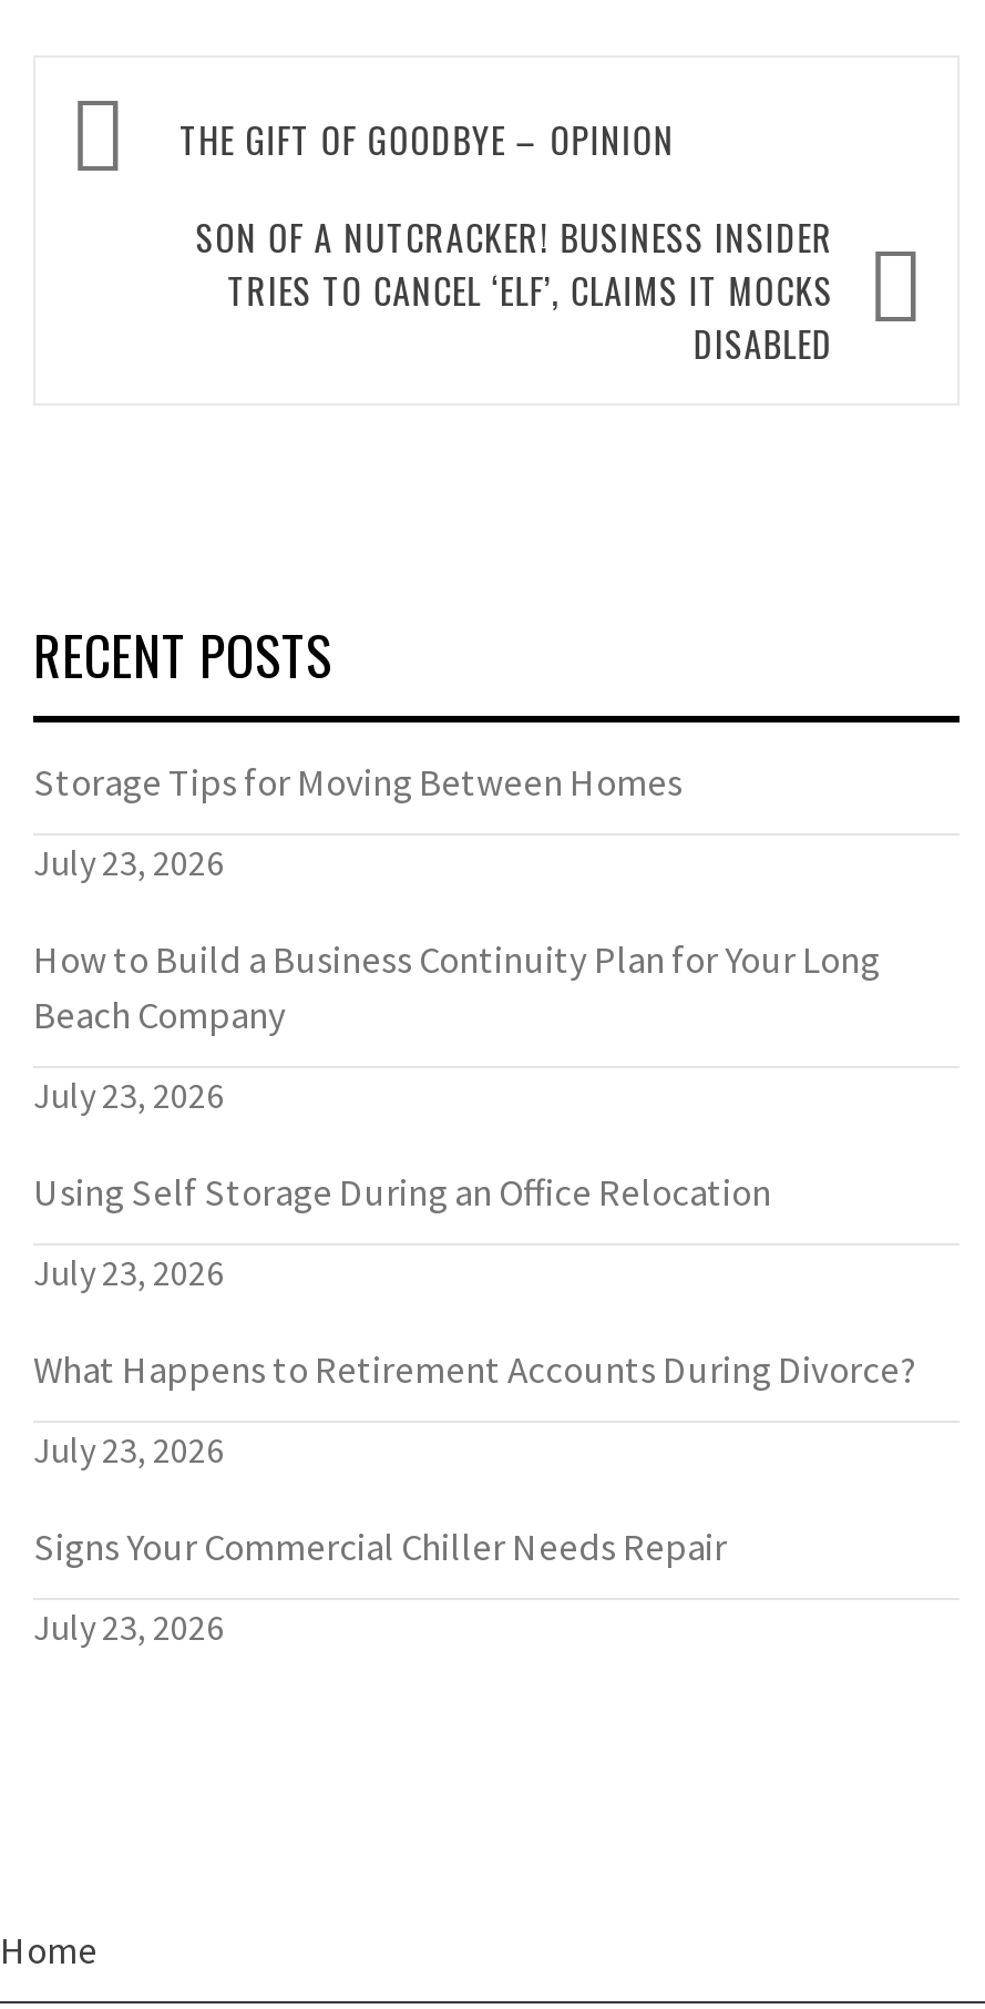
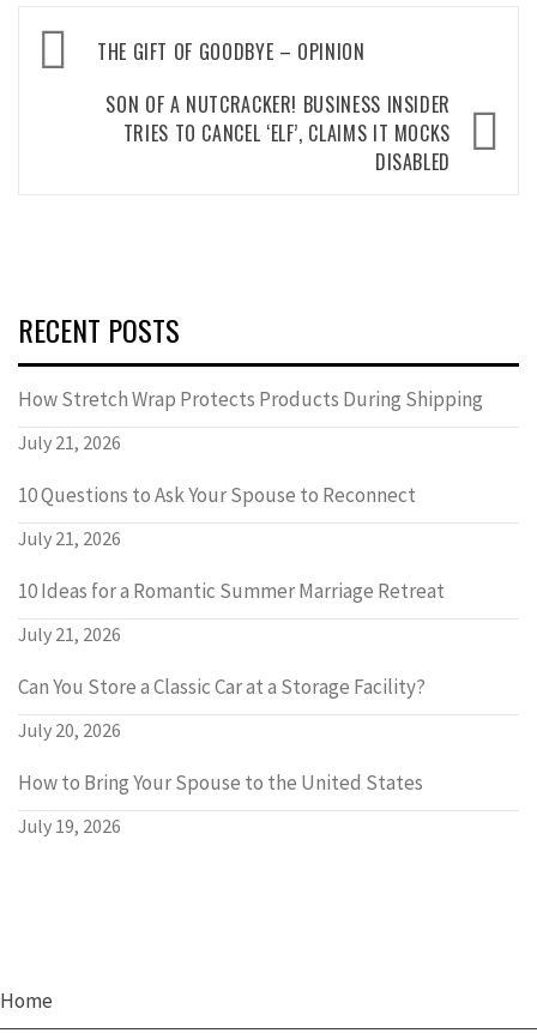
[33,758,683,807] Storage Tips for Moving Between Homes -> [18,386,483,412] How Stretch Wrap Protects Products During Shipping
[33,840,224,884] July 23, 2026 -> [18,430,121,454] July 21, 2026
[33,935,880,1040] How to Build a Business Continuity Plan for Your Long | Beach Company -> [18,482,416,508] 10 Questions to Ask Your Spouse to Reconnect
[33,1073,224,1117] July 23, 2026 -> [18,526,121,550] July 21, 2026
[33,1168,771,1217] Using Self Storage During an Office Relocation -> [18,578,445,604] 10 Ideas for a Romantic Summer Marriage Retreat
[33,1250,224,1294] July 23, 2026 -> [18,622,121,646] July 21, 2026
[33,1345,917,1394] What Happens to Retirement Accounts During Divorce? -> [18,674,426,700] Can You Store a Classic Car at a Storage Facility?
[33,1427,224,1472] July 23, 2026 -> [18,718,121,742] July 20, 2026
[33,1523,727,1572] Signs Your Commercial Chiller Needs Repair -> [18,769,423,796] How to Bring Your Spouse to the United States
[33,1605,224,1649] July 23, 2026 -> [18,814,121,838] July 19, 2026

